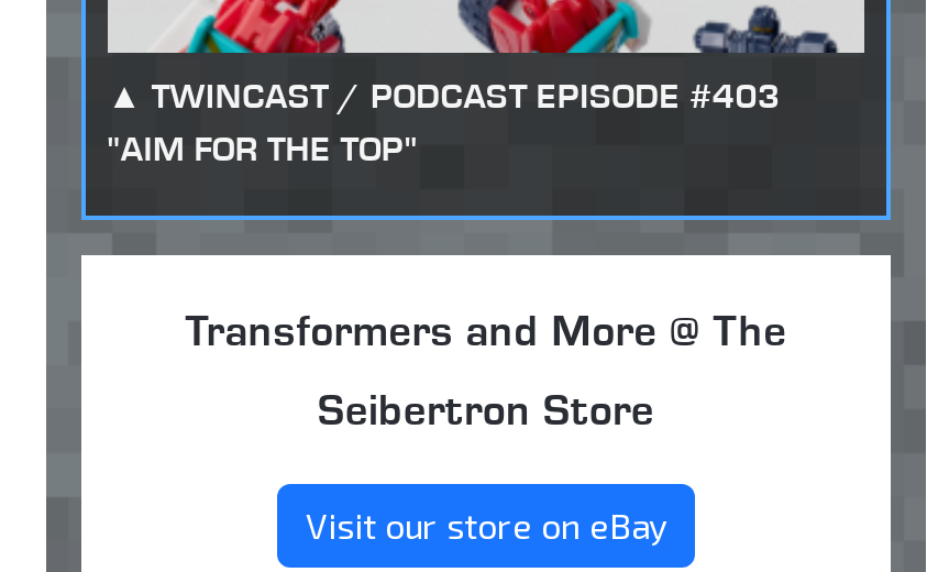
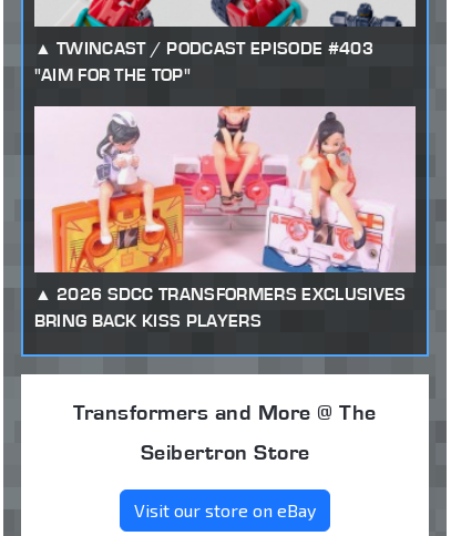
none -> [34,105,416,331] [image] | 2026 SDCC TRANSFORMERS EXCLUSIVES | BRING BACK KISS PLAYERS

